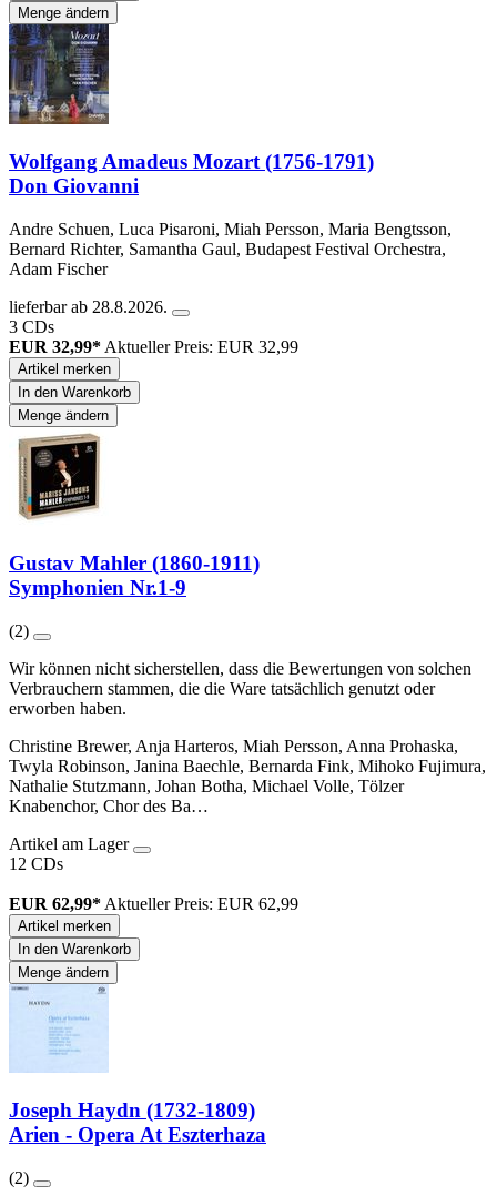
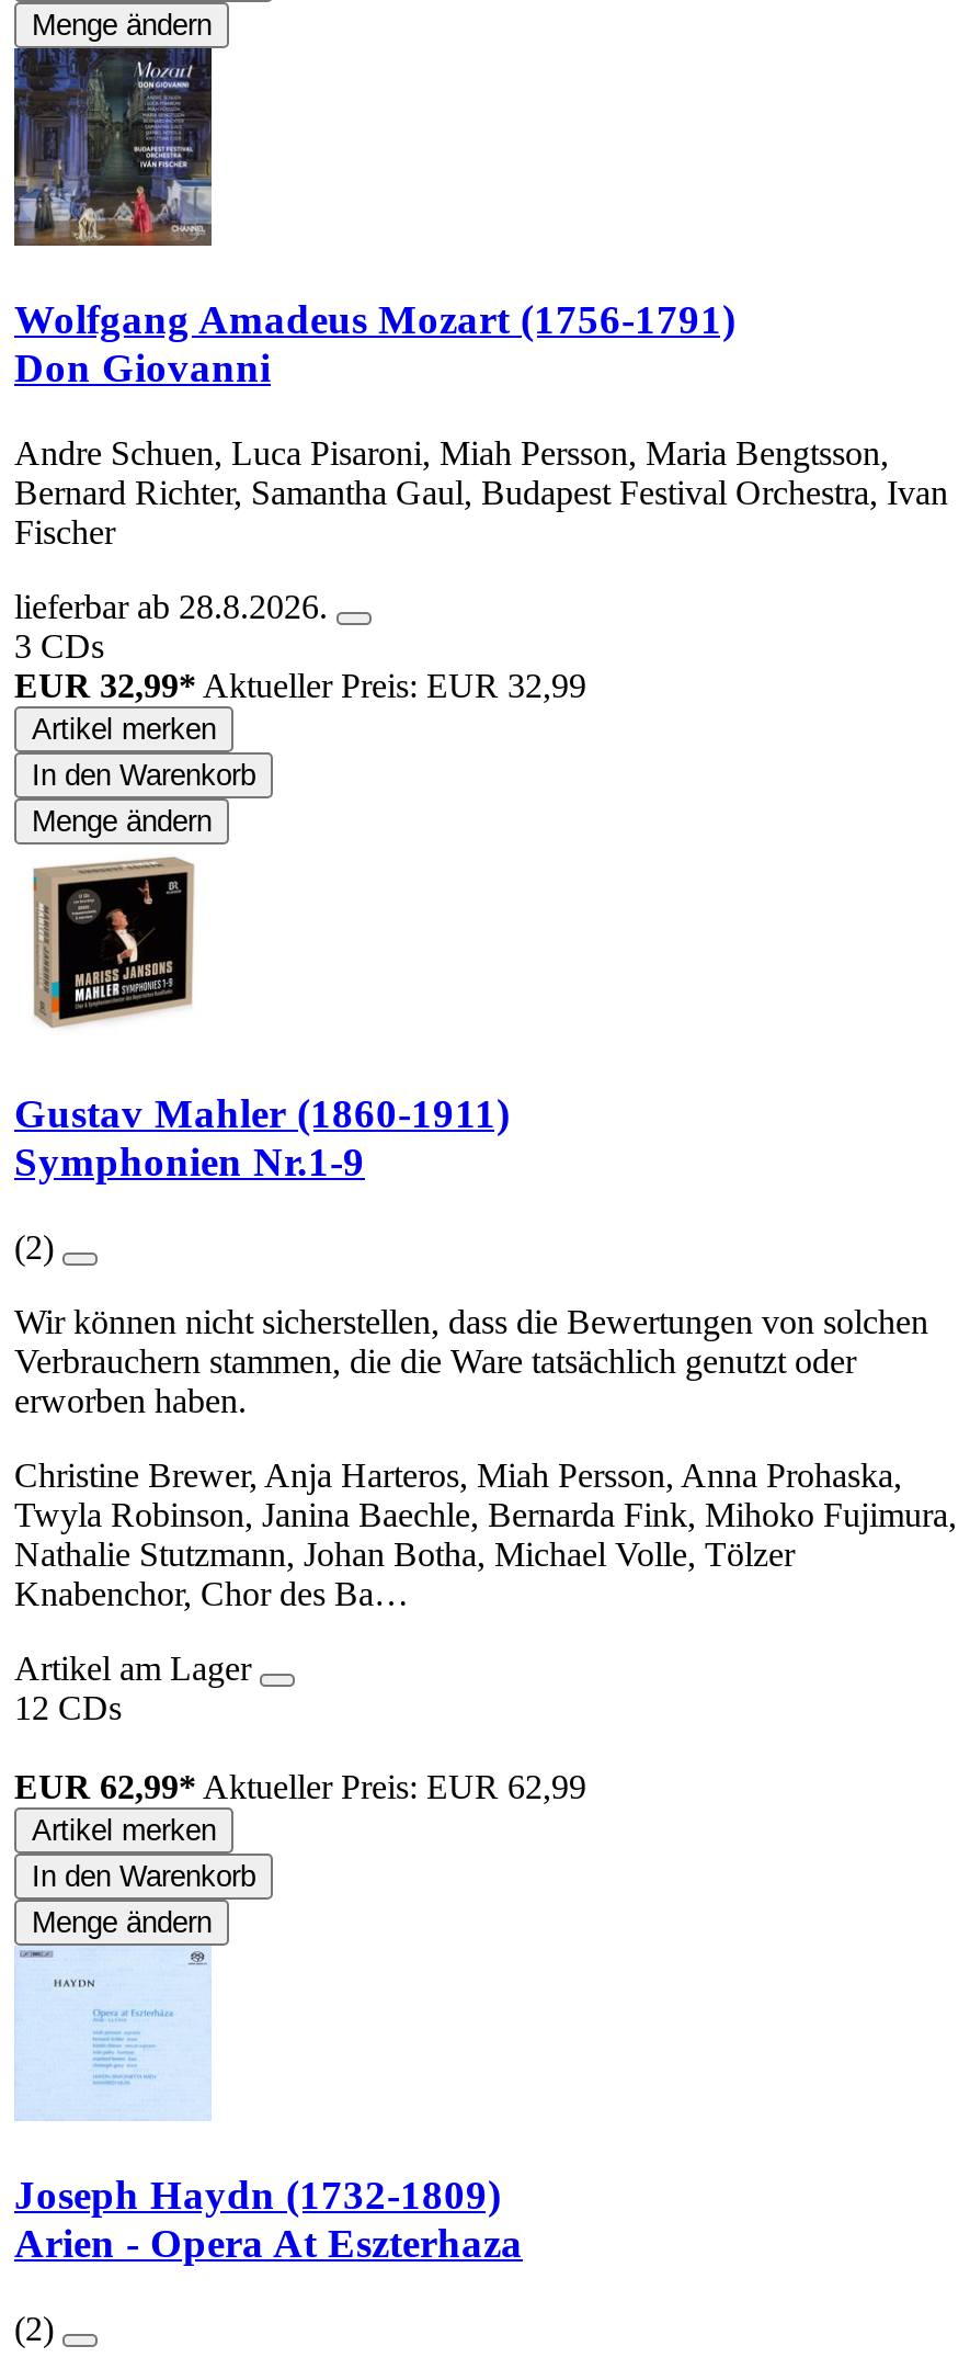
[9,239,446,278] Bernard Richter, Samantha Gaul, Budapest Festival Orchestra, | Adam Fischer -> [14,473,948,550] Bernard Richter, Samantha Gaul, Budapest Festival Orchestra, Ivan | Fischer

